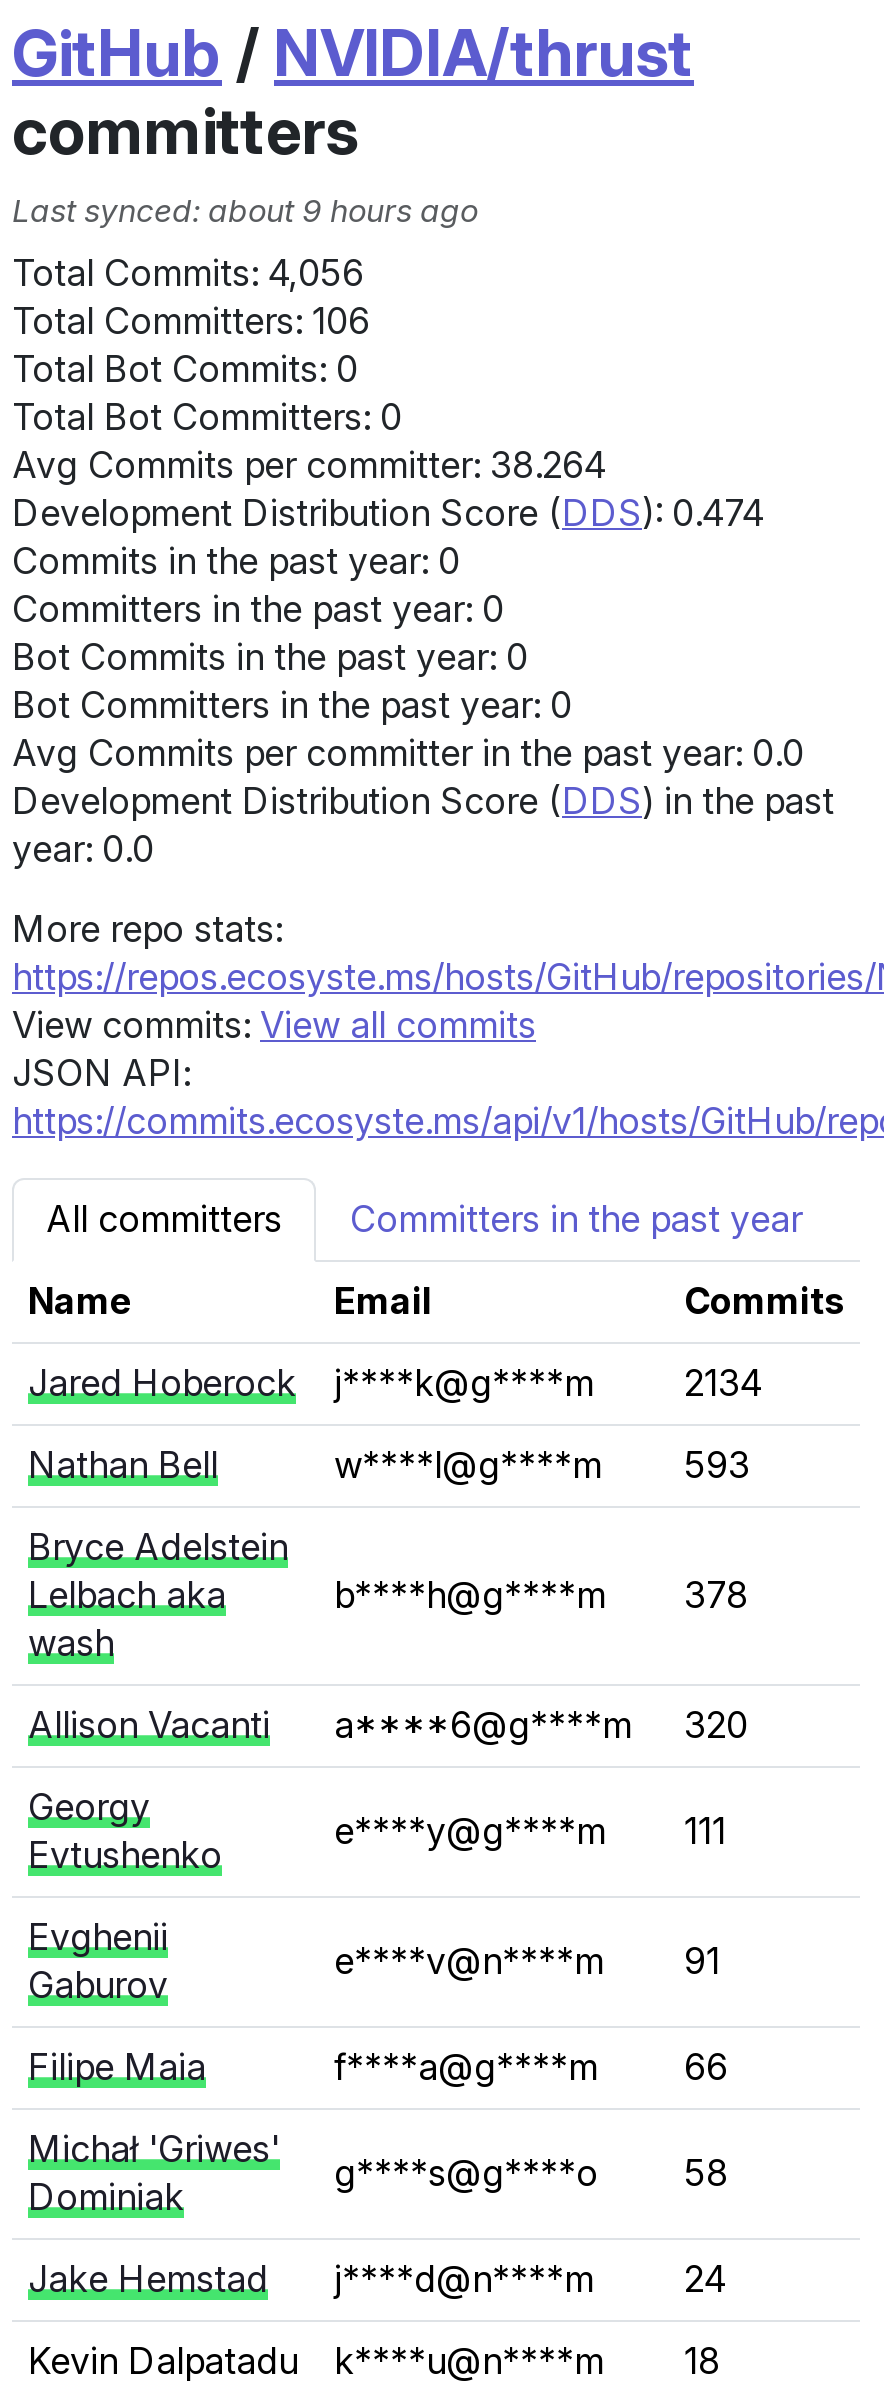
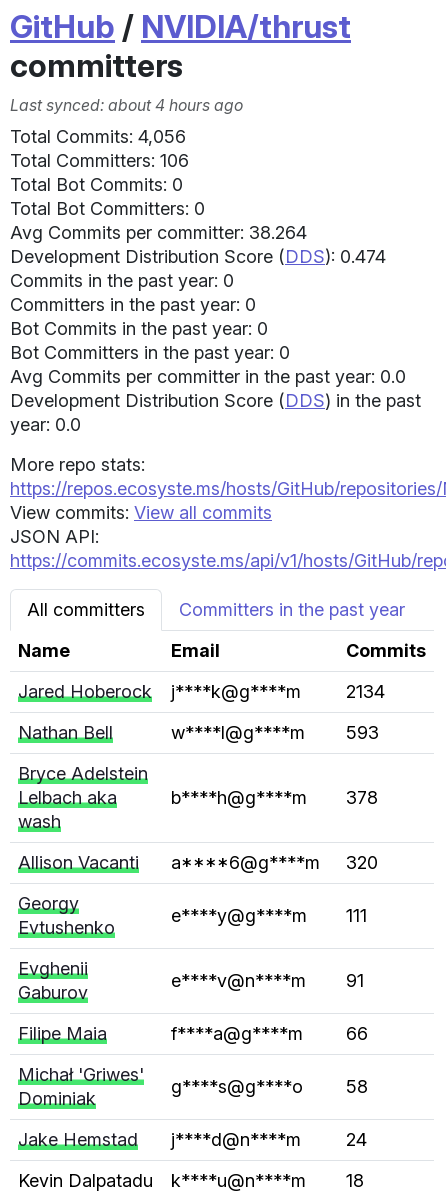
[12,192,478,230] Last synced: about 9 hours ago -> [10,96,243,115] Last synced: about 4 hours ago

